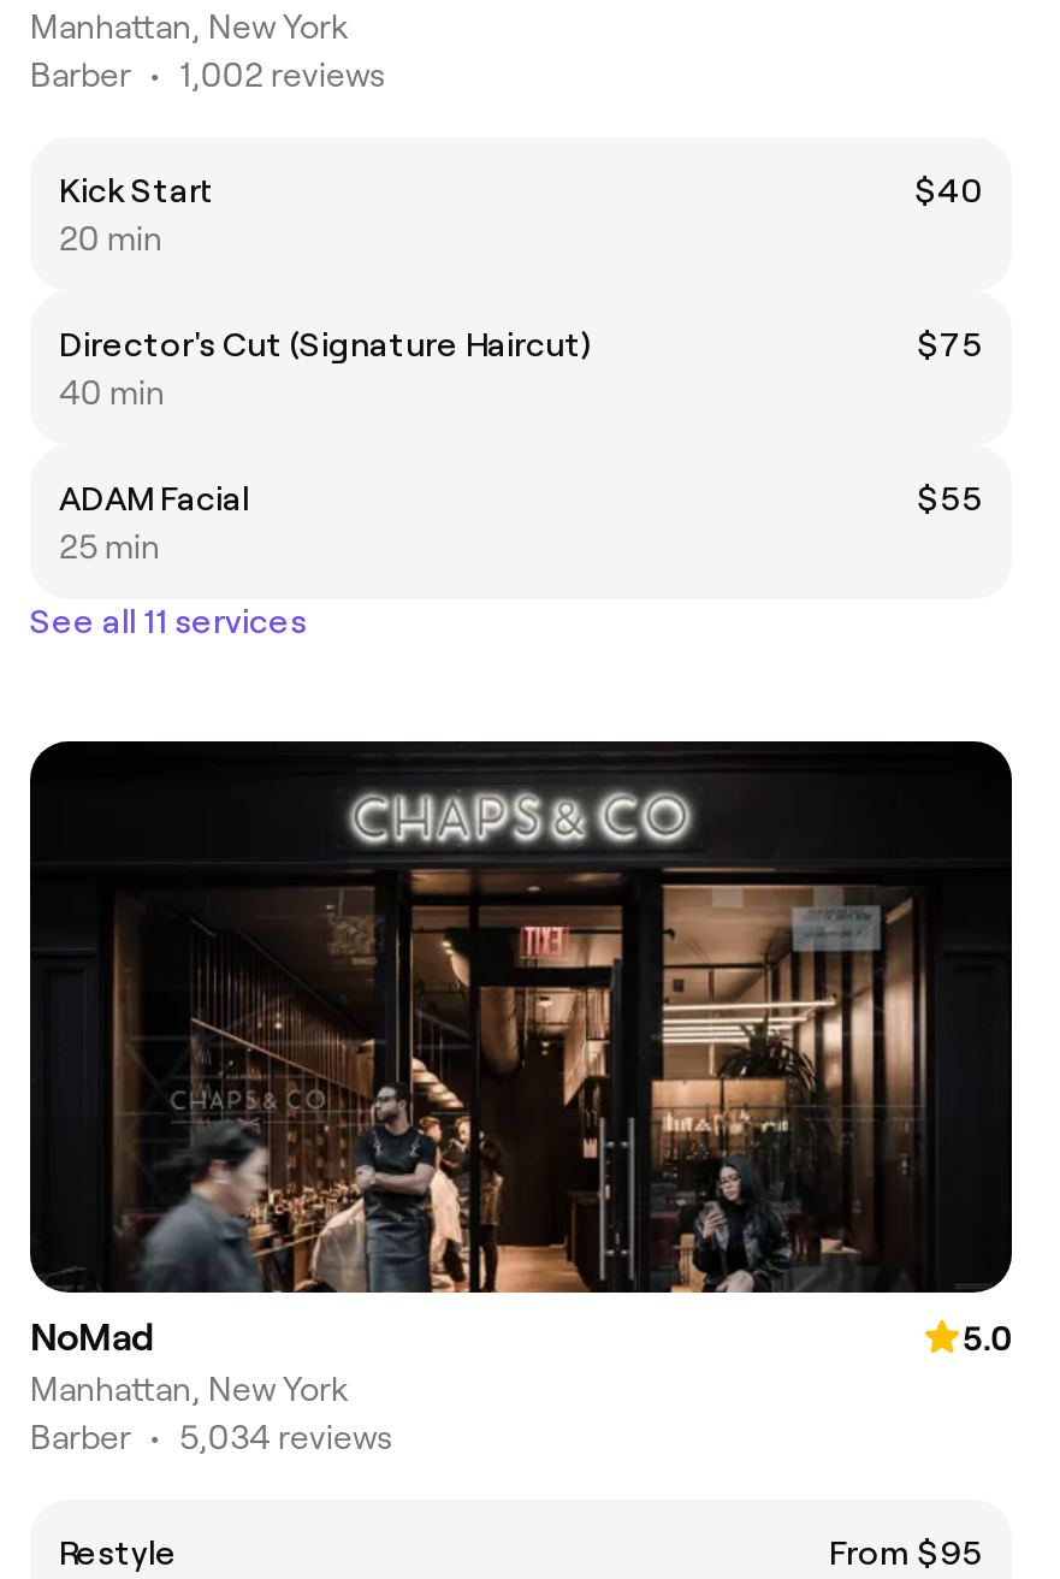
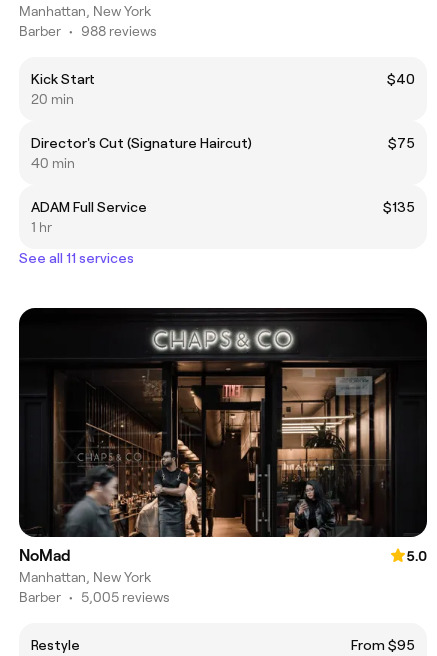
[30,54,386,93] Barber • 1,002 reviews -> [19,22,157,38] Barber • 988 reviews
[59,478,983,564] ADAM Facial | $55 | 25 min -> [31,198,415,234] ADAM Full Service | $135 | 1 hr
[30,1418,393,1456] Barber • 5,034 reviews -> [19,589,170,605] Barber • 5,005 reviews

